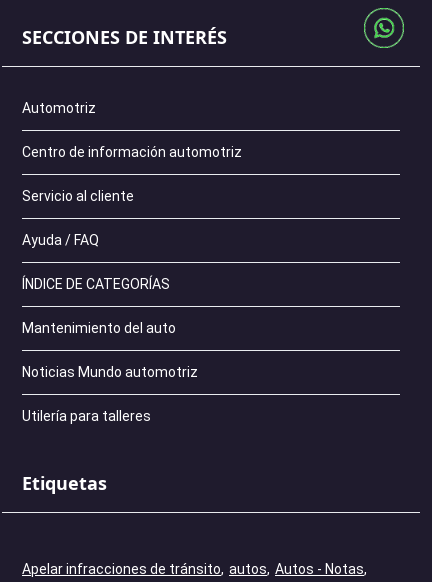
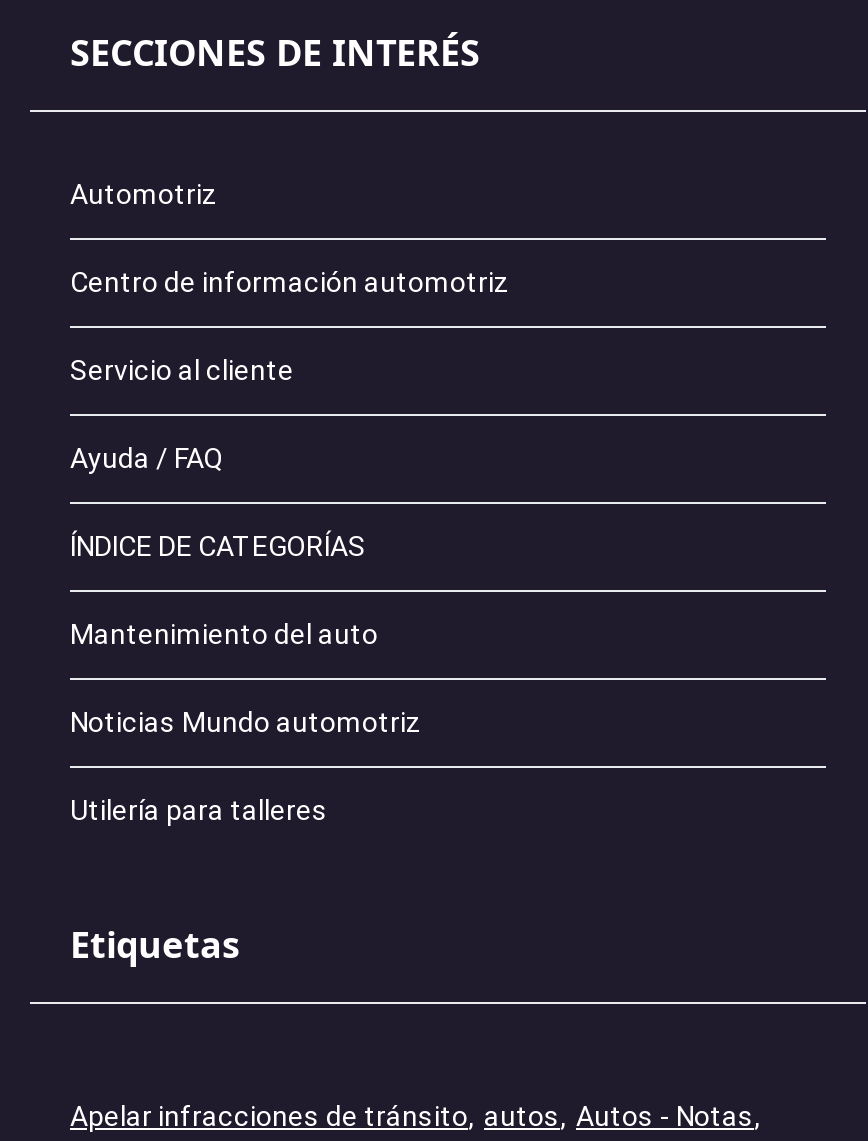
[363,7,405,49] [image] -> none

